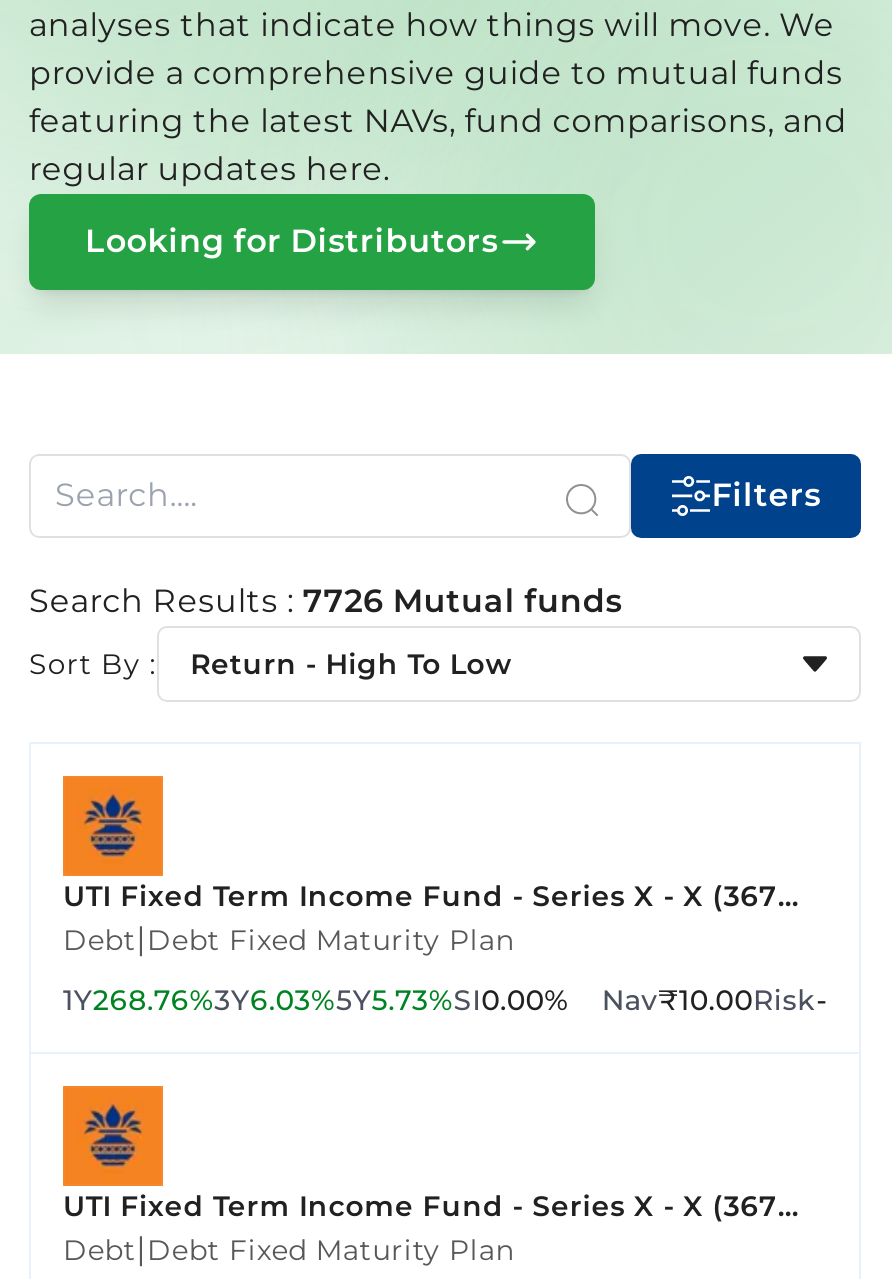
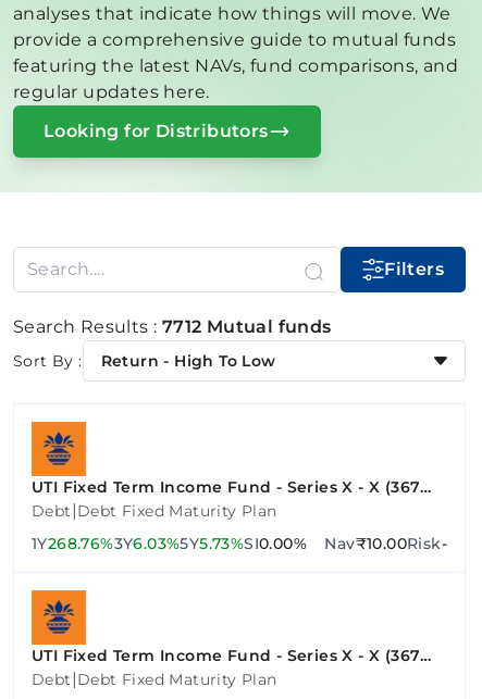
[29,582,622,620] Search Results : 7726 Mutual funds -> [13,316,331,337] Search Results : 7712 Mutual funds

